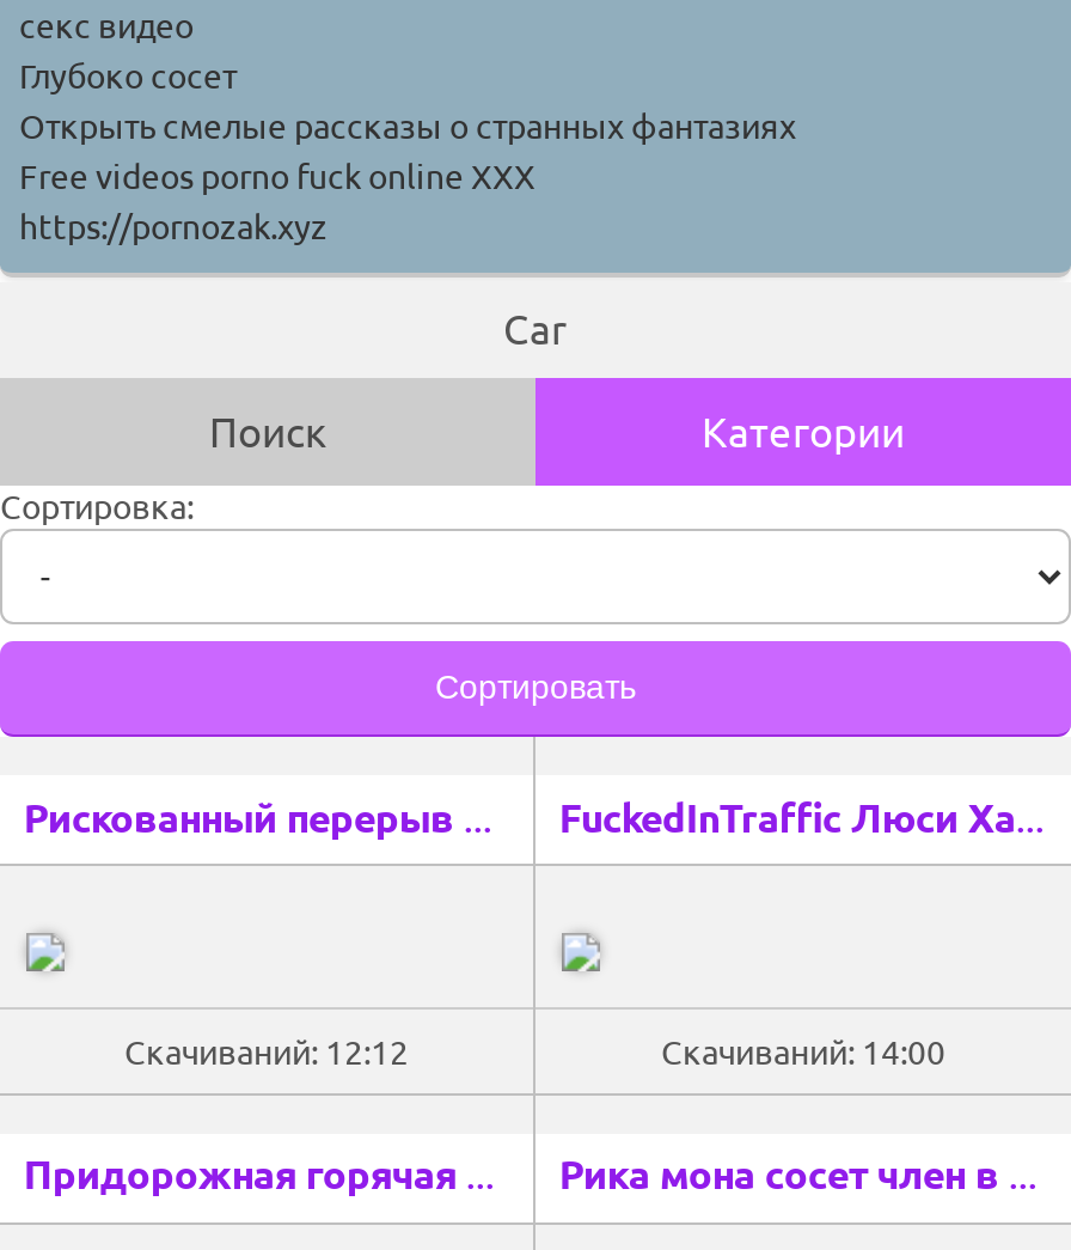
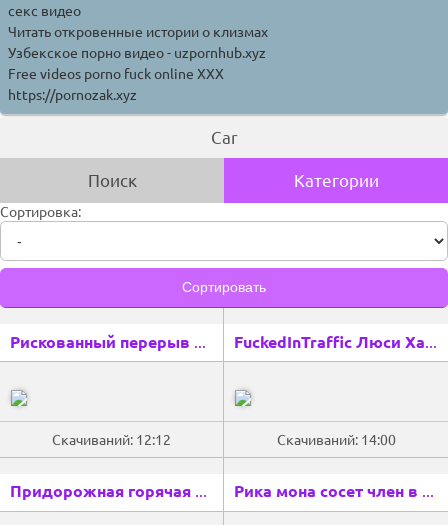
[19,57,796,146] Глубоко сосет | Открыть смелые рассказы о странных фантазиях -> [8,24,268,61] Читать откровенные истории о клизмах | Узбекское порно видео - uzpornhub.xyz

